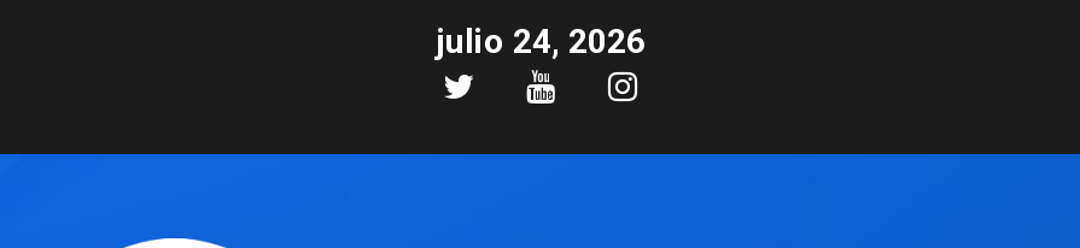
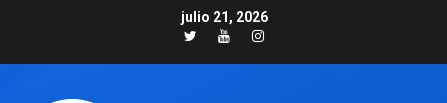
[436,22,646,60] julio 24, 2026 -> [180,9,267,25] julio 21, 2026

